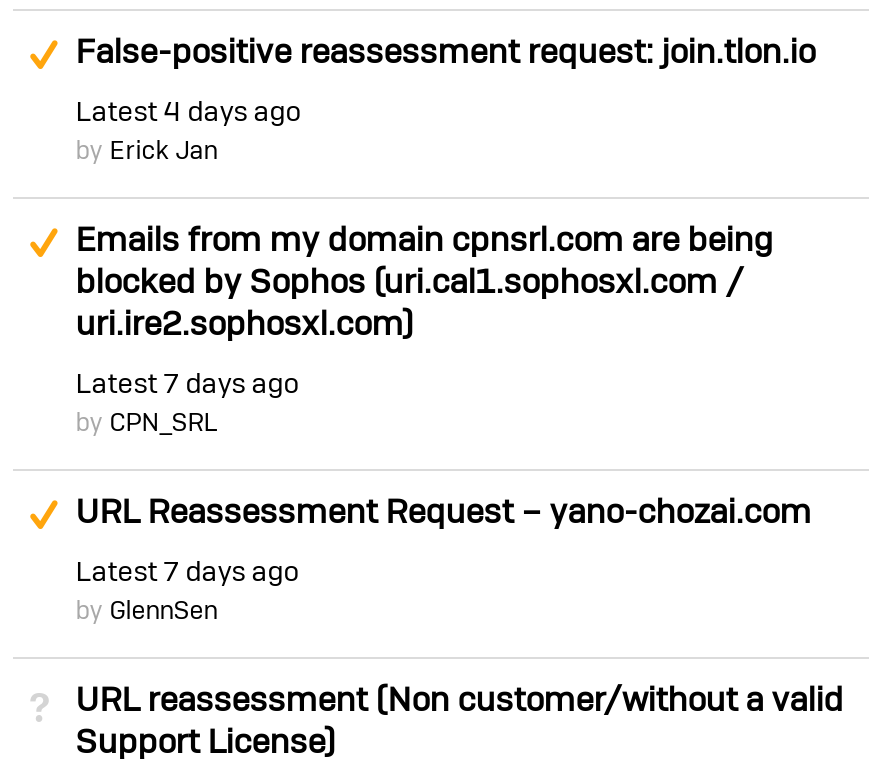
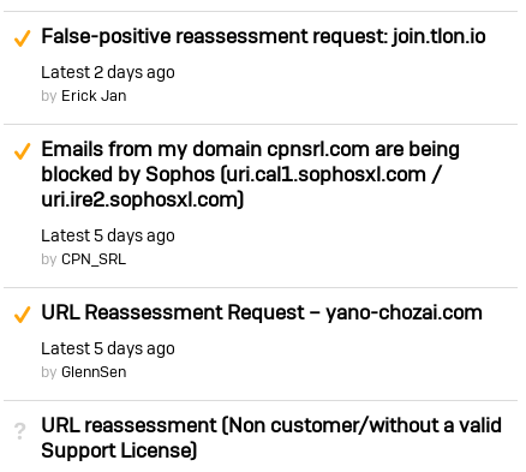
[75,93,301,129] Latest 4 days ago -> [41,61,176,83] Latest 2 days ago
[75,365,299,401] Latest 7 days ago -> [41,224,176,246] Latest 5 days ago
[75,553,299,589] Latest 7 days ago -> [41,338,176,359] Latest 5 days ago

